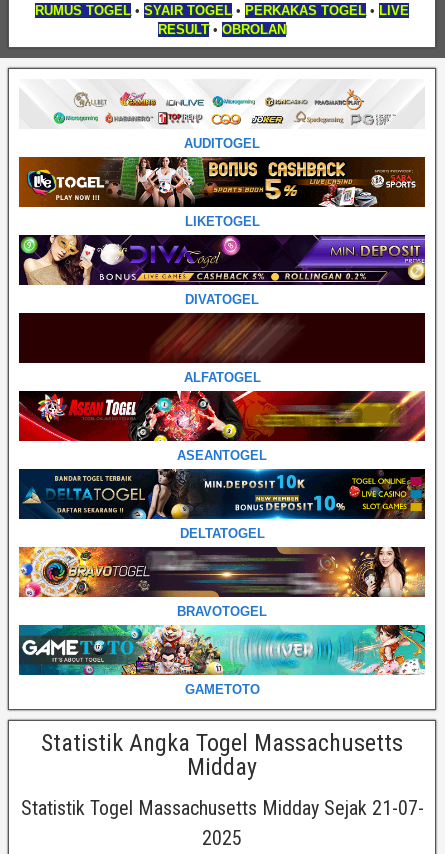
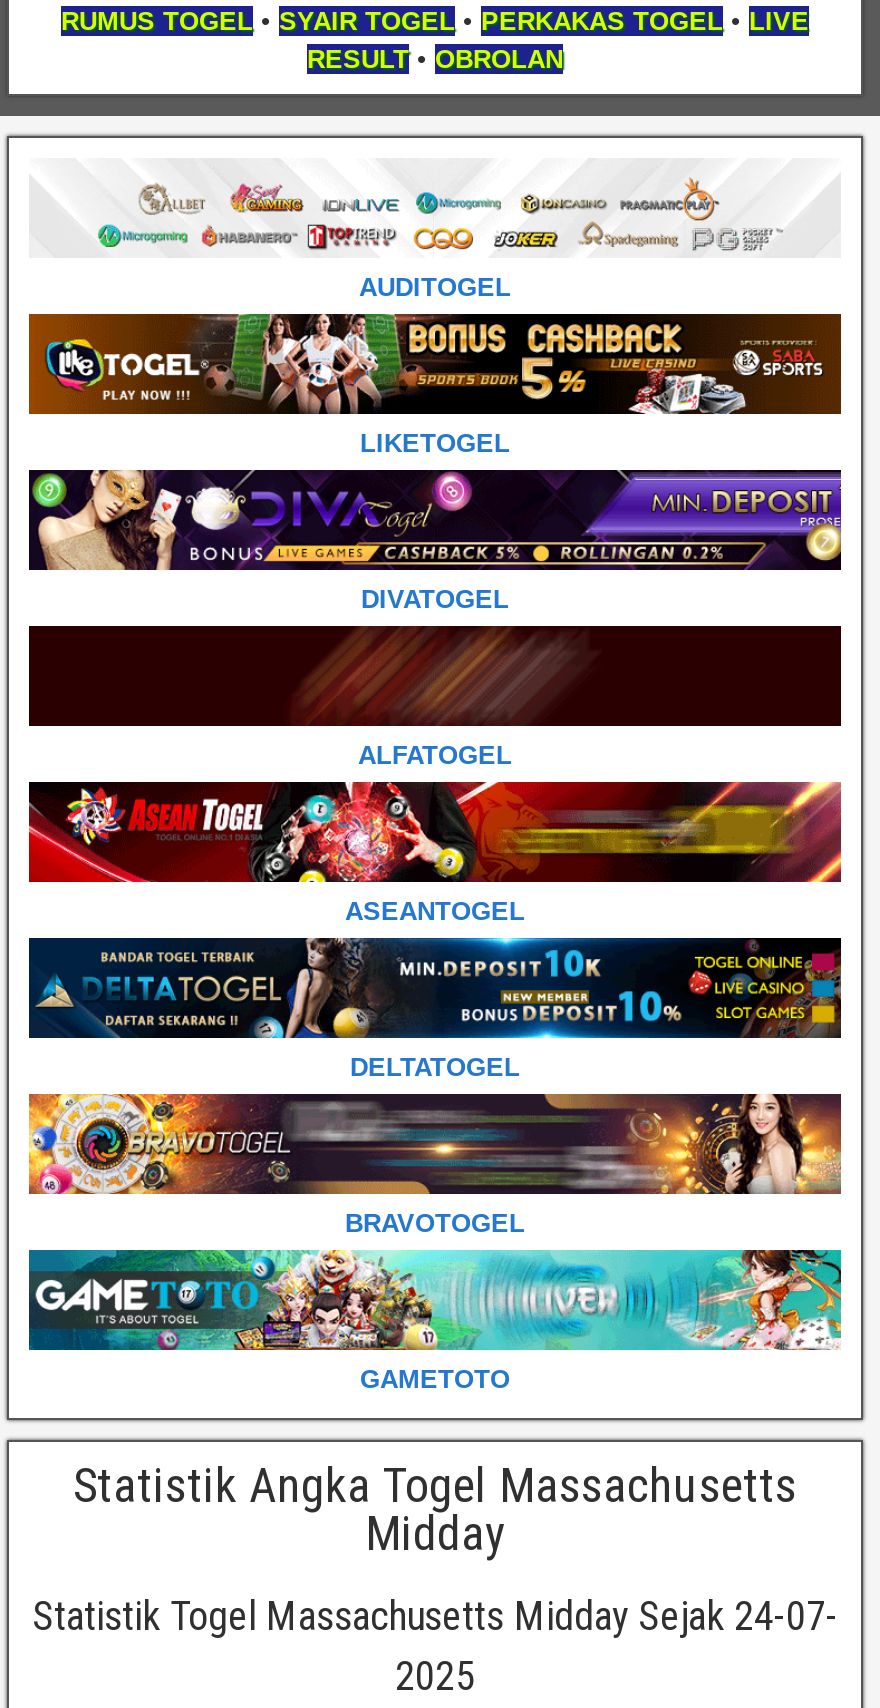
[20,796,423,820] Statistik Togel Massachusetts Midday Sejak 21-07- -> [32,1592,838,1640] Statistik Togel Massachusetts Midday Sejak 24-07-

